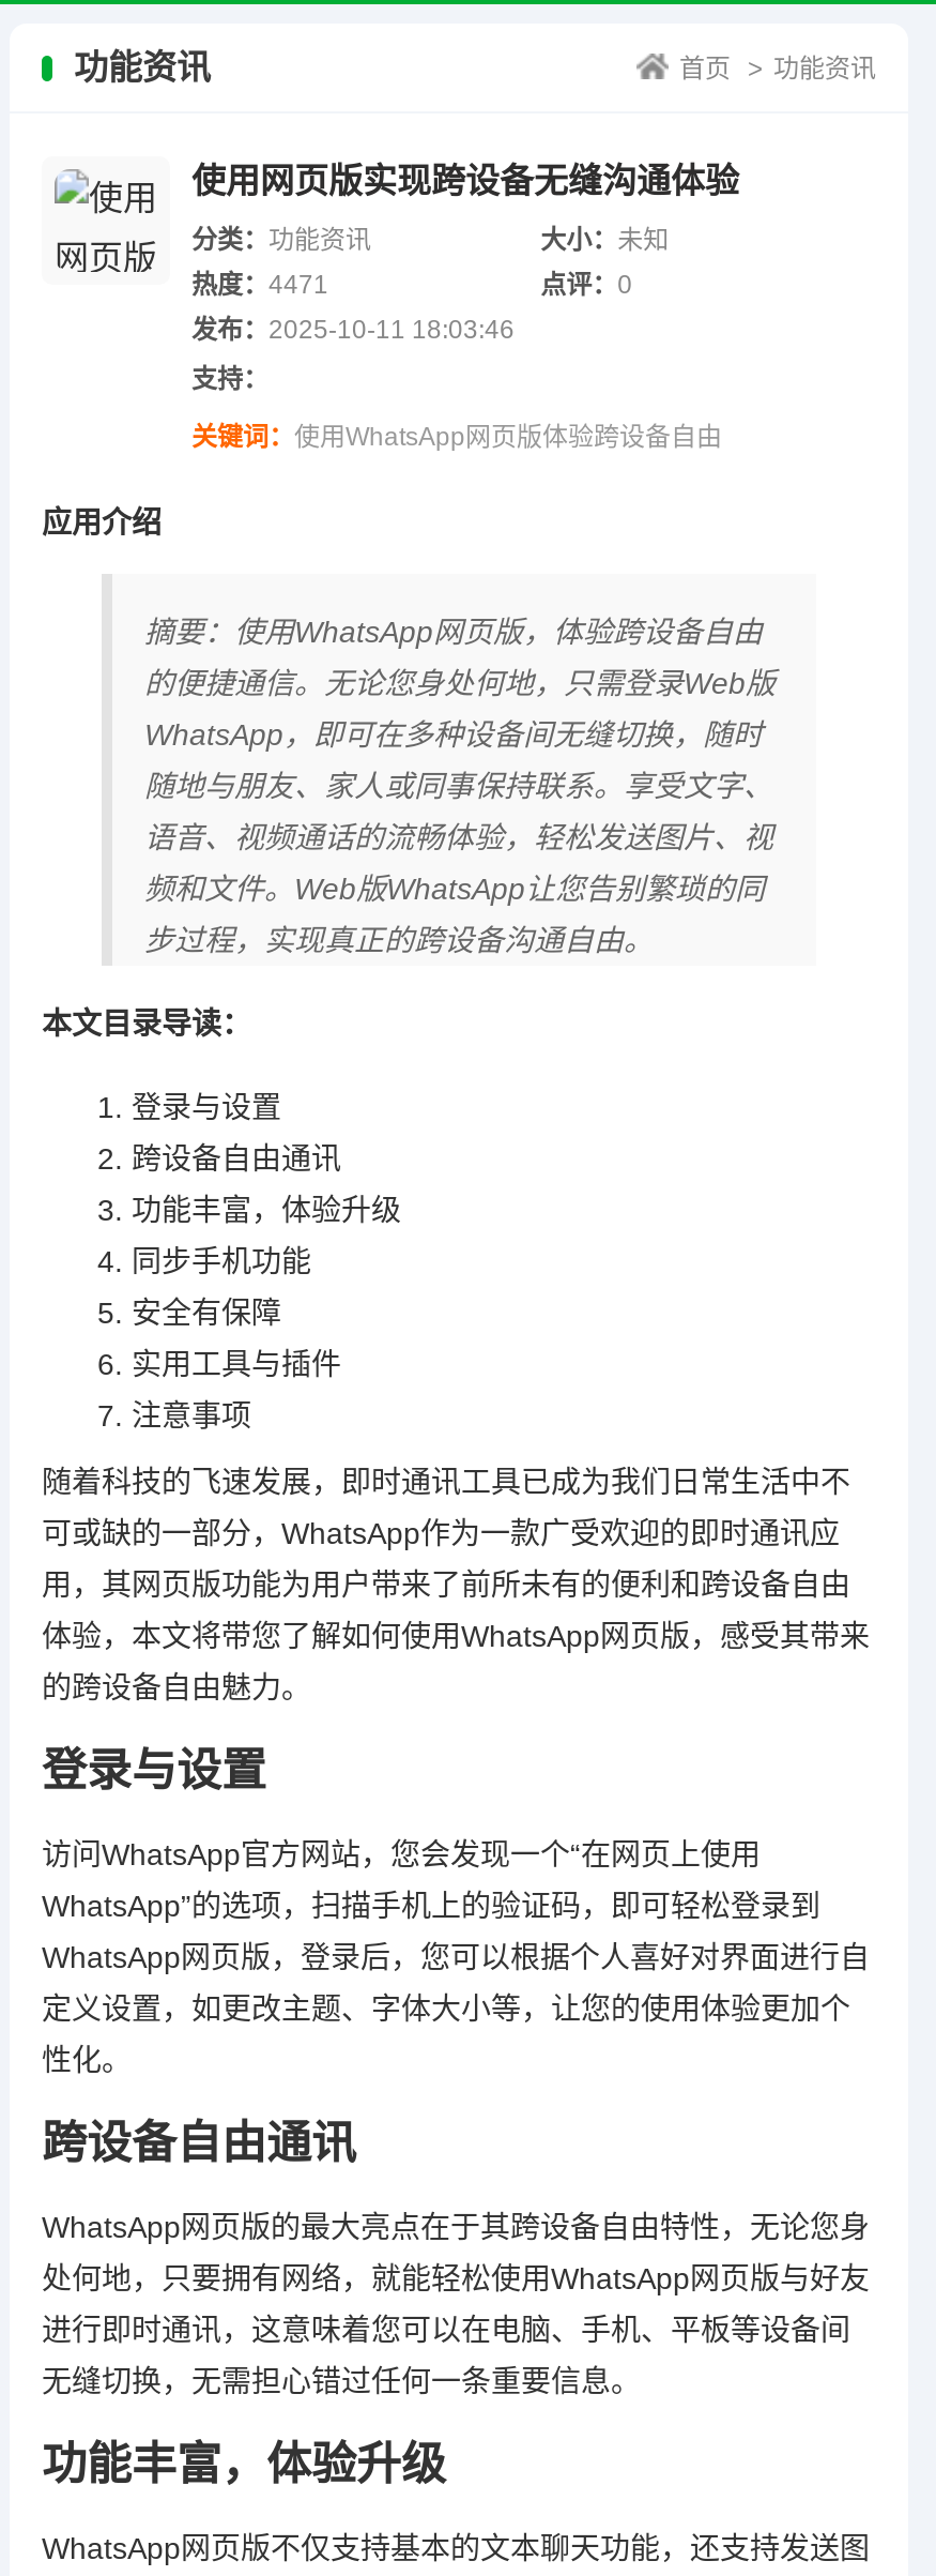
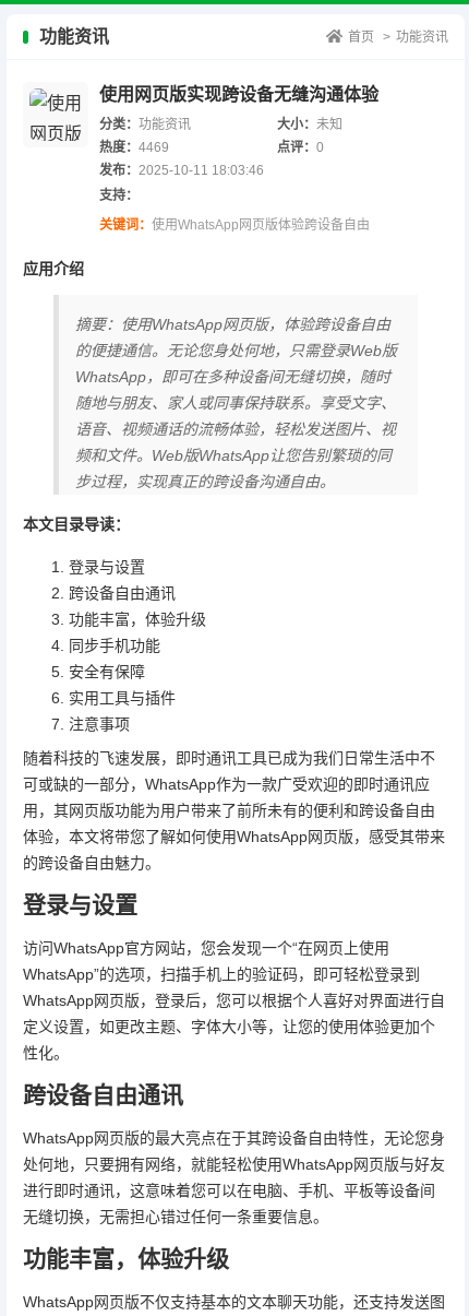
[191,270,328,300] 热度：4471 -> [99,140,169,155] 热度：4469

